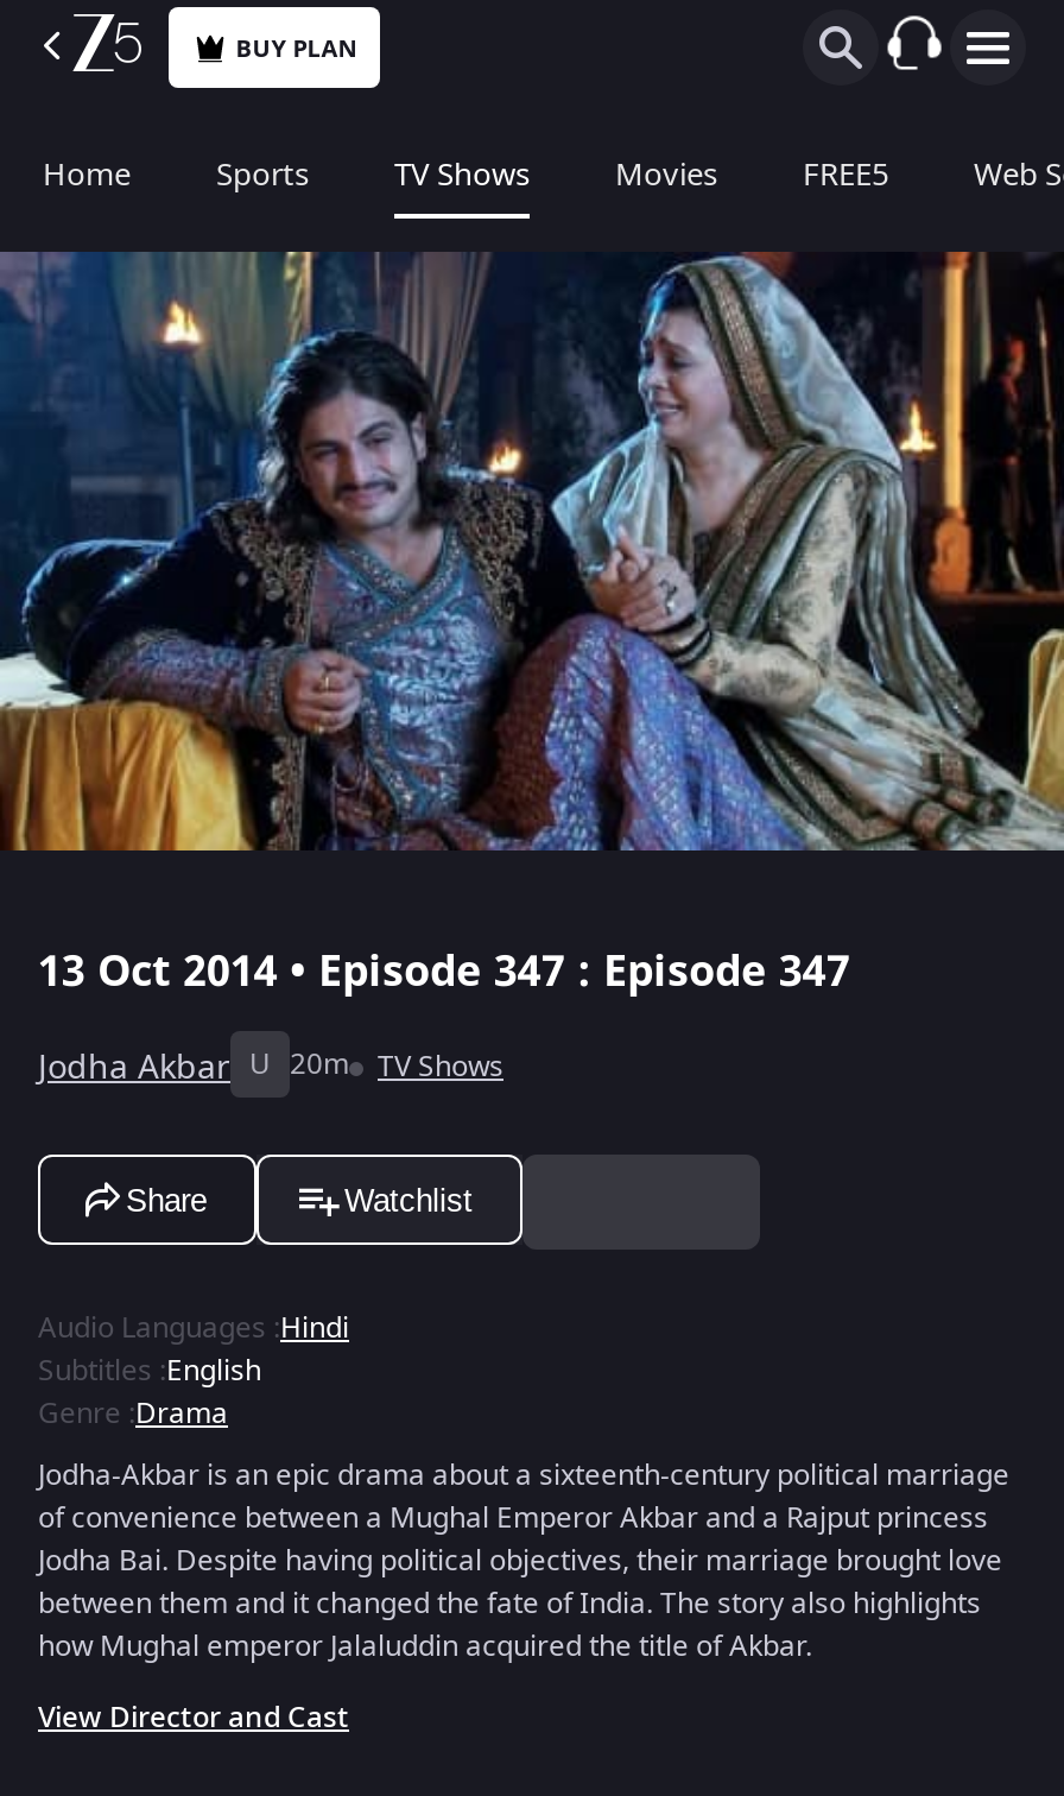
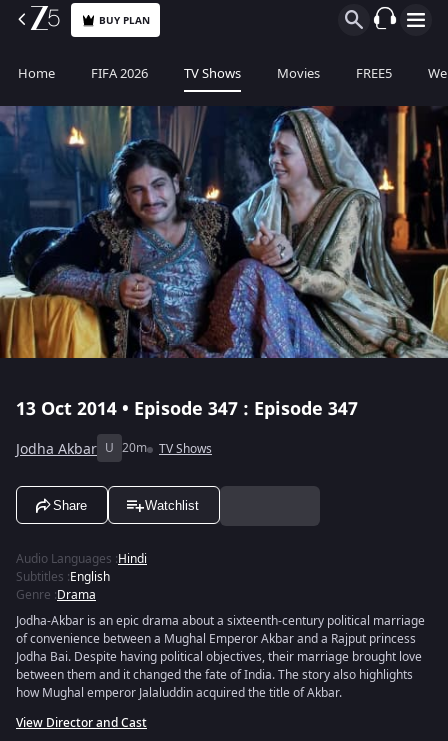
[216,152,309,197] Sports -> [91,64,148,83] FIFA 2026

